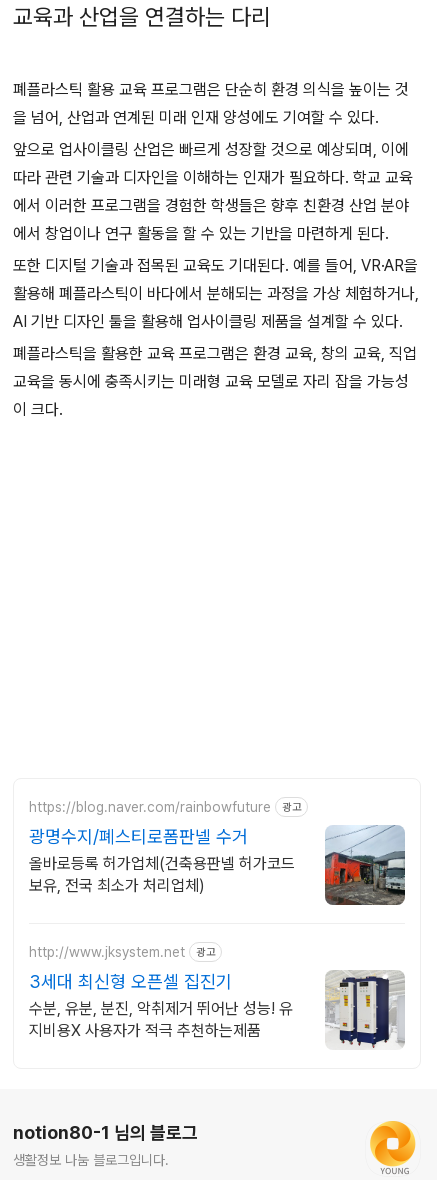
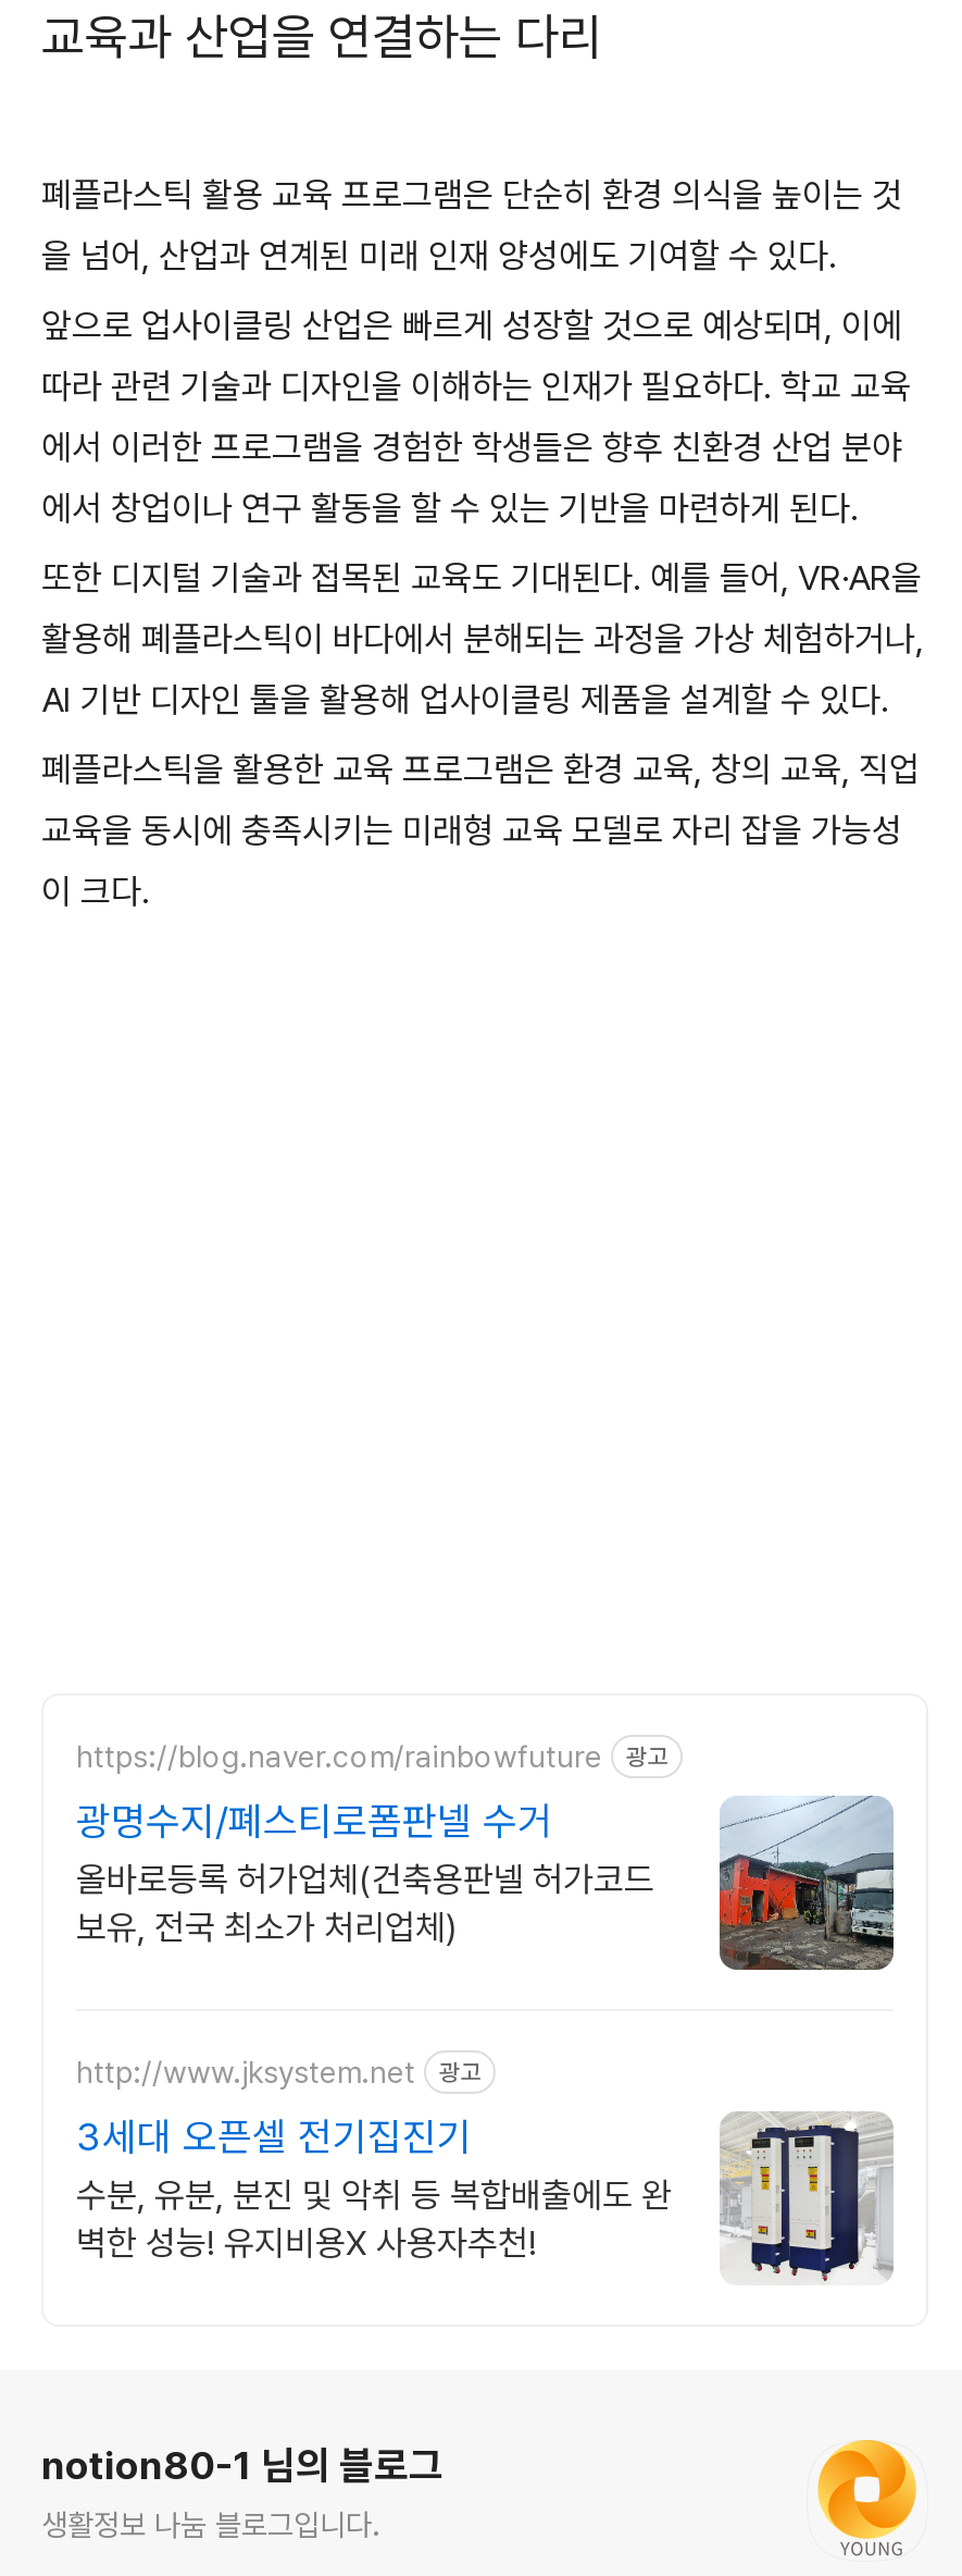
[29,971,293,1040] 3세대 최신형 오픈셀 집진기 | 수분, 유분, 분진, 악취제거 뛰어난 성능! 유 | 지비용X 사용자가 적극 추천하는제품 -> [76,2113,672,2264] 3세대 오픈셀 전기집진기 | 수분, 유분, 분진 및 악취 등 복합배출에도 완 | 벽한 성능! 유지비용X 사용자추천!

